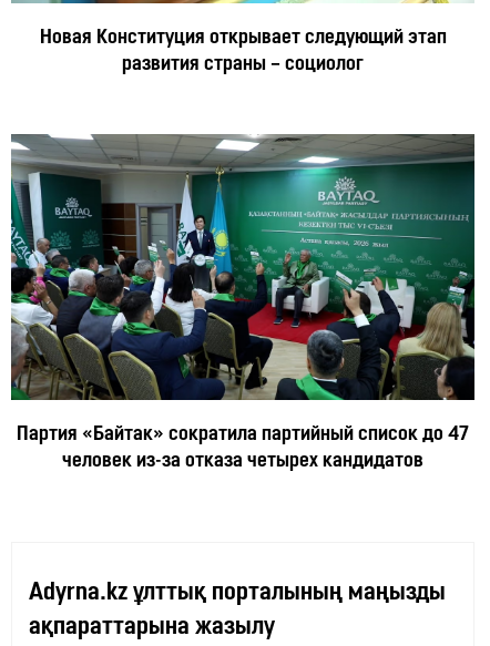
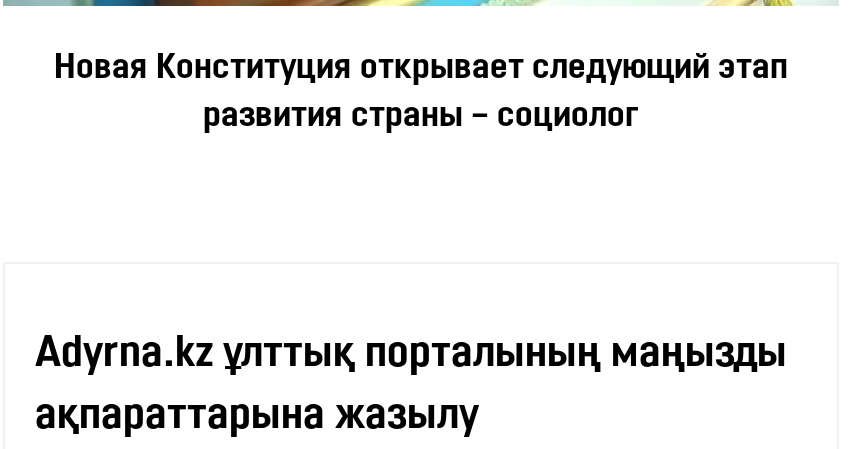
[10,133,476,472] [image] | Партия «Байтак» сократила партийный список до 47 | человек из-за отказа четырех кандидатов -> none

